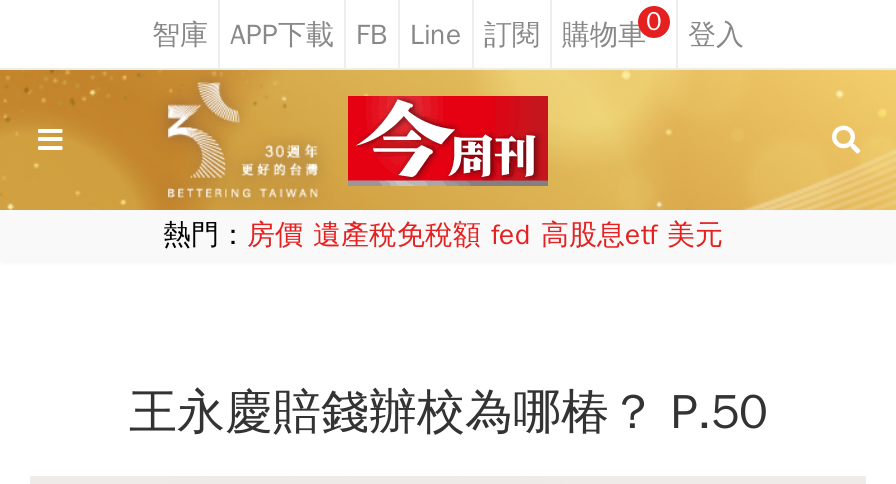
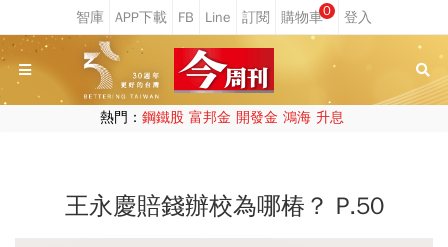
[163,218,723,252] 熱門：房價 遺產稅免稅額 fed 高股息etf 美元 -> [99,109,343,126] 熱門：鋼鐵股 富邦金 開發金 鴻海 升息

